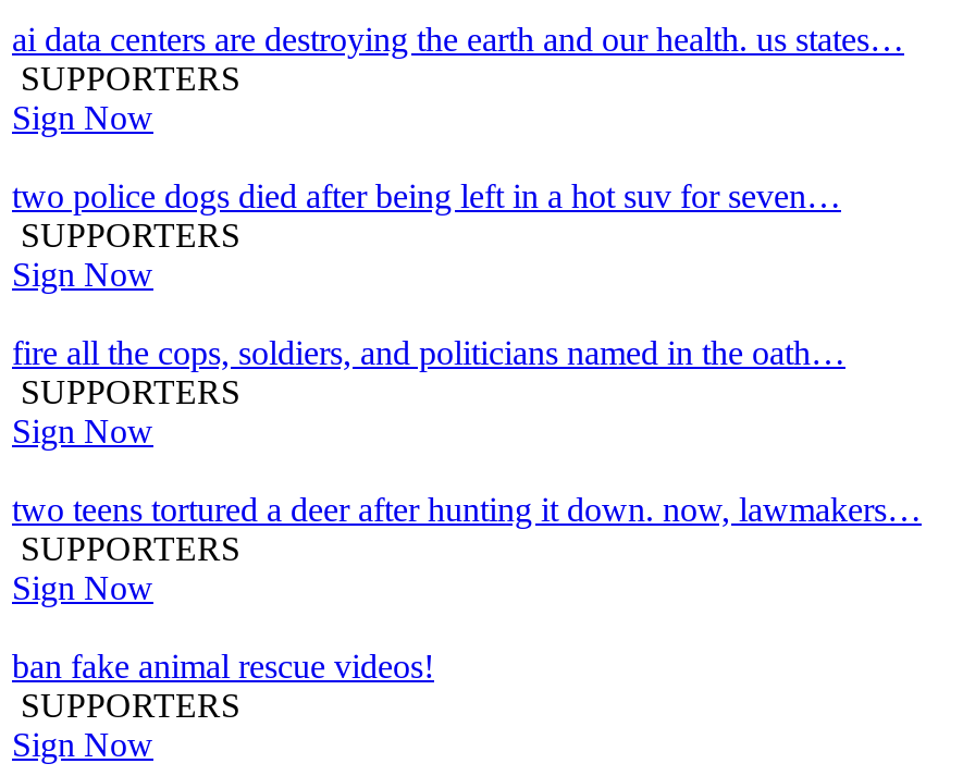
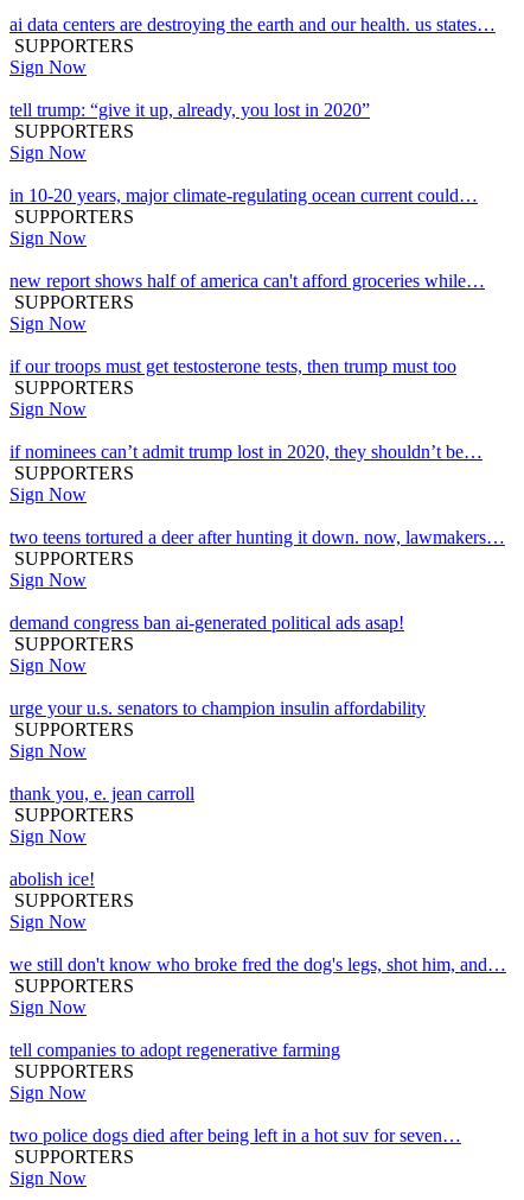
none -> [9,100,370,120] tell trump: “give it up, already, you lost in 2020”
moved [12,177,841,214] -> [9,1125,461,1145]: two police dogs died after being left in a hot suv for seven…
[12,334,845,371] fire all the cops, soldiers, and politicians named in the oath… -> [9,185,485,462] in 10-20 years, major climate-regulating ocean current could… | SUPPORTERS | Sign Now | new report shows half of america can't afford groceries while… | SUPPORTERS | Sign Now | if our troops must get testosterone tests, then trump must too | SUPPORTERS | Sign Now | if nominees can’t admit trump lost in 2020, they shouldn’t be…
[12,648,434,685] ban fake animal rescue videos! -> [9,612,506,1103] demand congress ban ai-generated political ads asap! | SUPPORTERS | Sign Now | urge your u.s. senators to champion insulin affordability | SUPPORTERS | Sign Now | thank you, e. jean carroll | SUPPORTERS | Sign Now | abolish ice! | SUPPORTERS | Sign Now | we still don't know who broke fred the dog's legs, shot him, and… | SUPPORTERS | Sign Now | tell companies to adopt regenerative farming | SUPPORTERS | Sign Now

